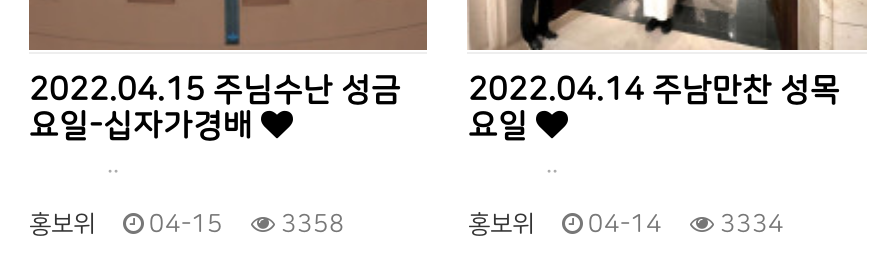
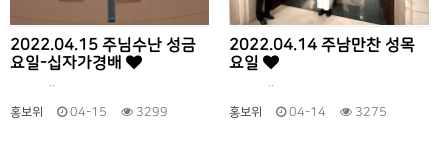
[29,211,345,239] 홍보위 04-15 3358 -> [10,105,168,119] 홍보위 04-15 3299
[468,211,784,239] 홍보위 04-14 3334 -> [229,105,387,119] 홍보위 04-14 3275

